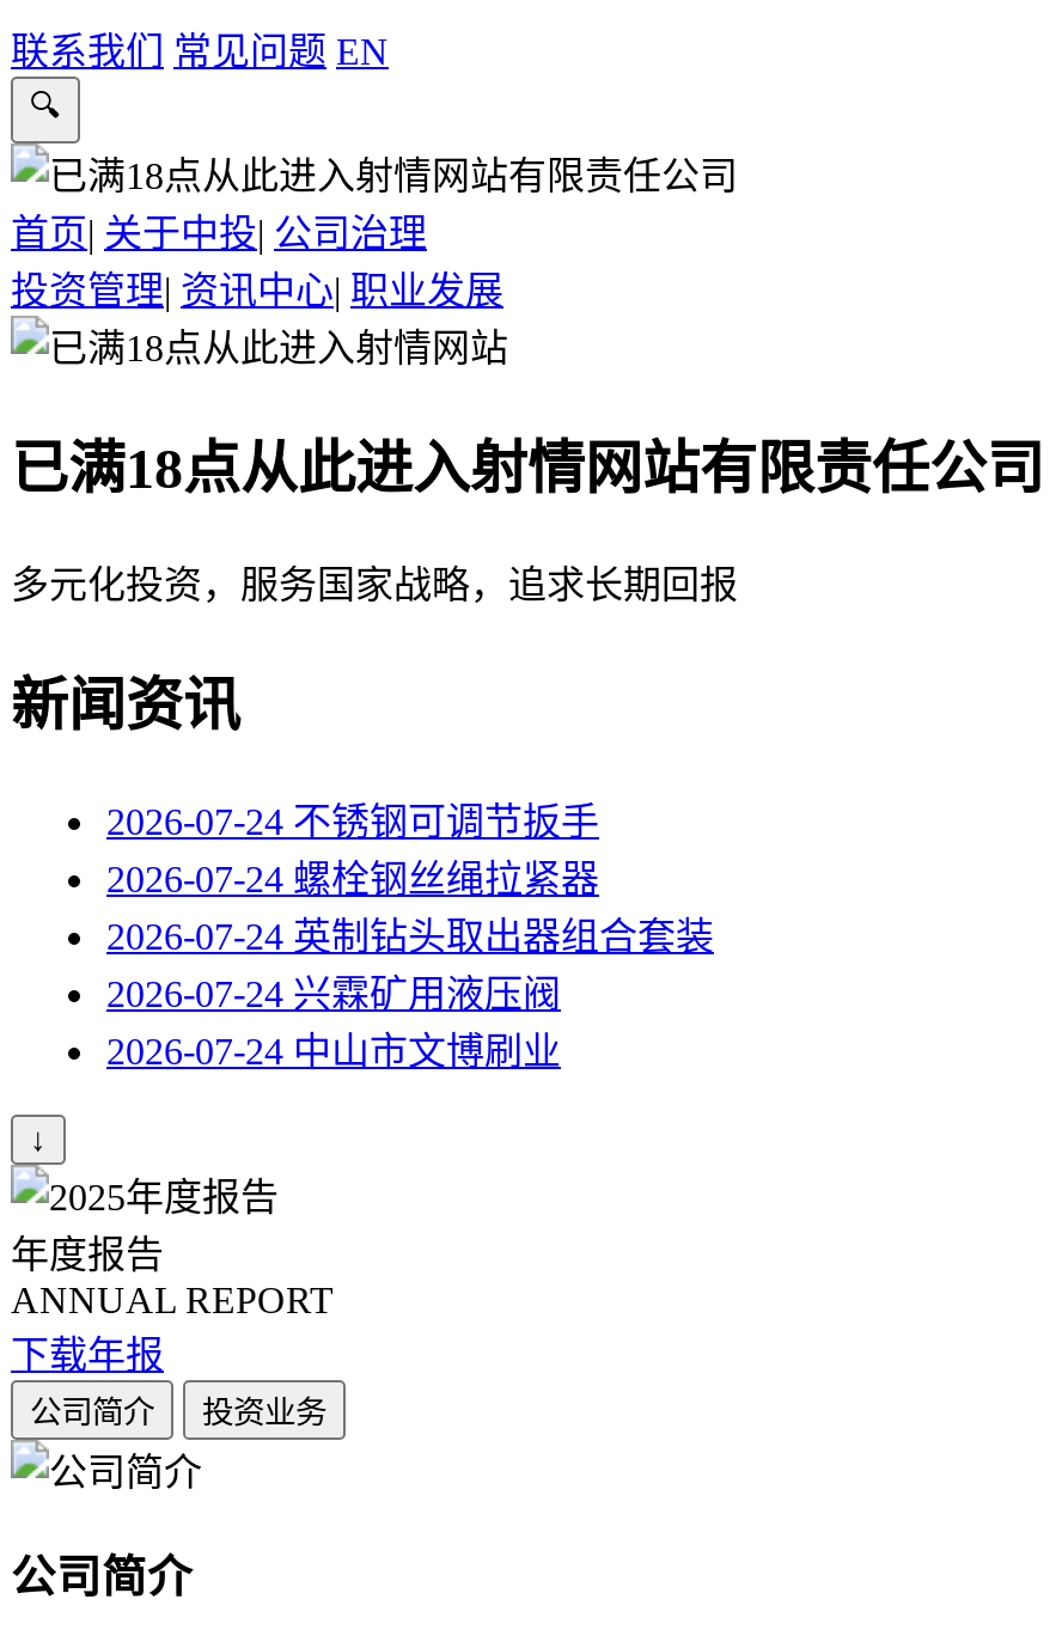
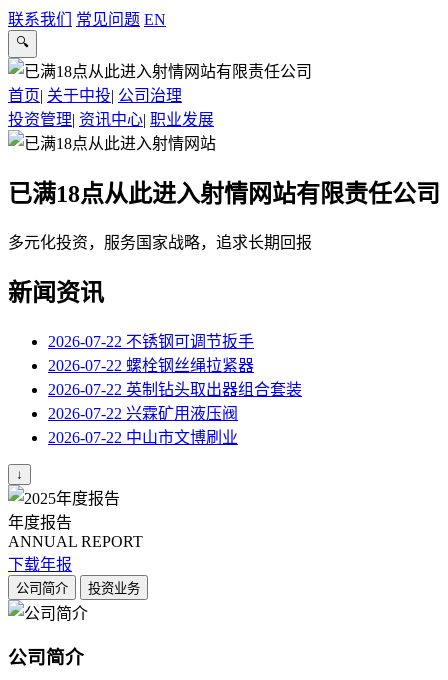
[106,800,599,841] 2026-07-24 不锈钢可调节扳手 -> [48,333,254,350] 2026-07-22 不锈钢可调节扳手
[106,858,599,898] 2026-07-24 螺栓钢丝绳拉紧器 -> [48,357,254,374] 2026-07-22 螺栓钢丝绳拉紧器
[106,915,714,956] 2026-07-24 英制钻头取出器组合套装 -> [48,381,302,398] 2026-07-22 英制钻头取出器组合套装
[106,973,561,1013] 2026-07-24 兴霖矿用液压阀 -> [48,405,238,422] 2026-07-22 兴霖矿用液压阀
[106,1030,561,1071] 2026-07-24 中山市文博刷业 -> [48,429,238,446] 2026-07-22 中山市文博刷业

